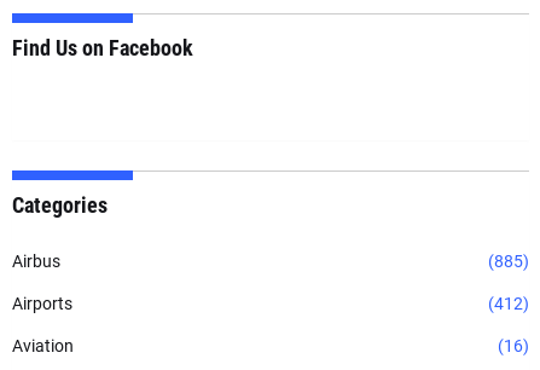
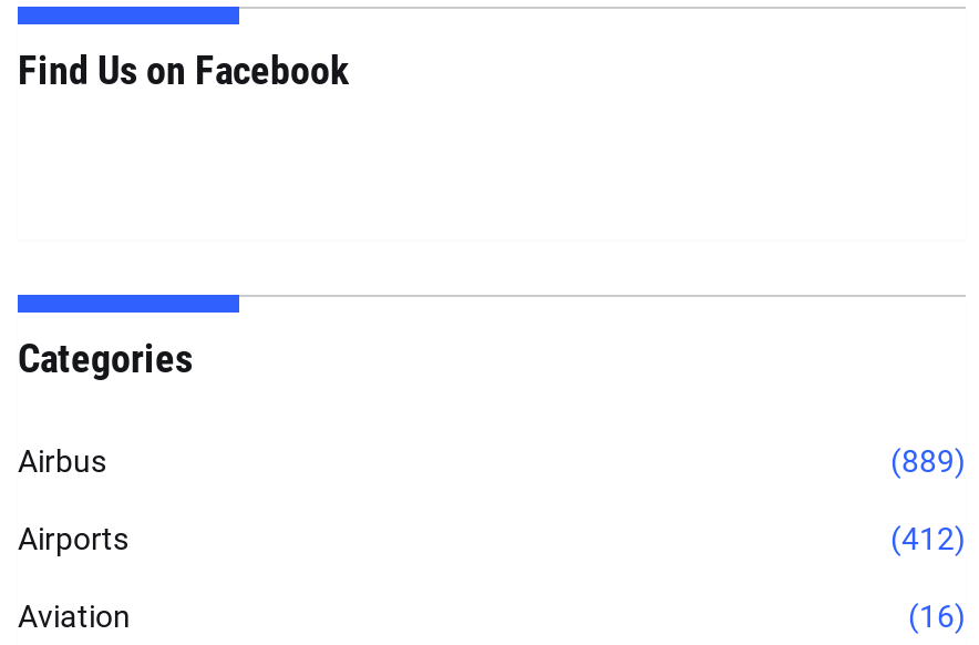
[488,251,529,270] (885) -> [890,442,966,478] (889)

